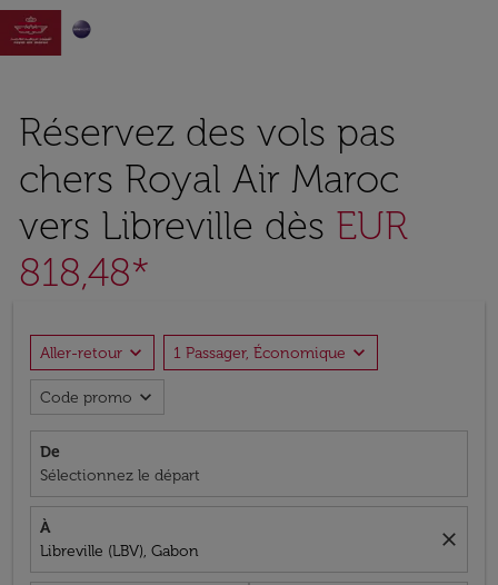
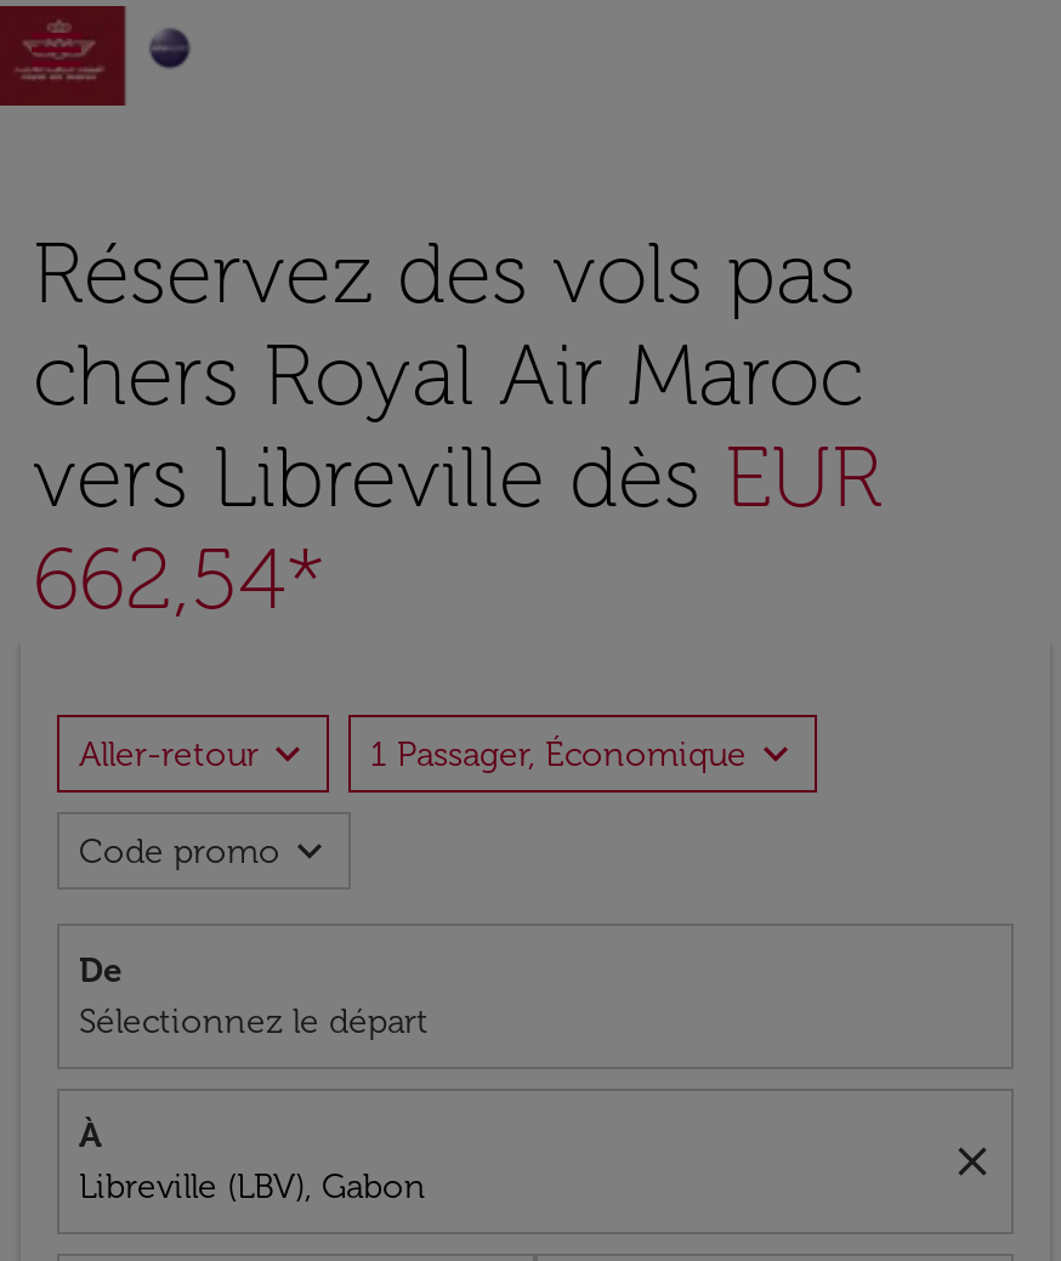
[19,249,150,296] 818,48* -> [33,528,327,630] 662,54*

